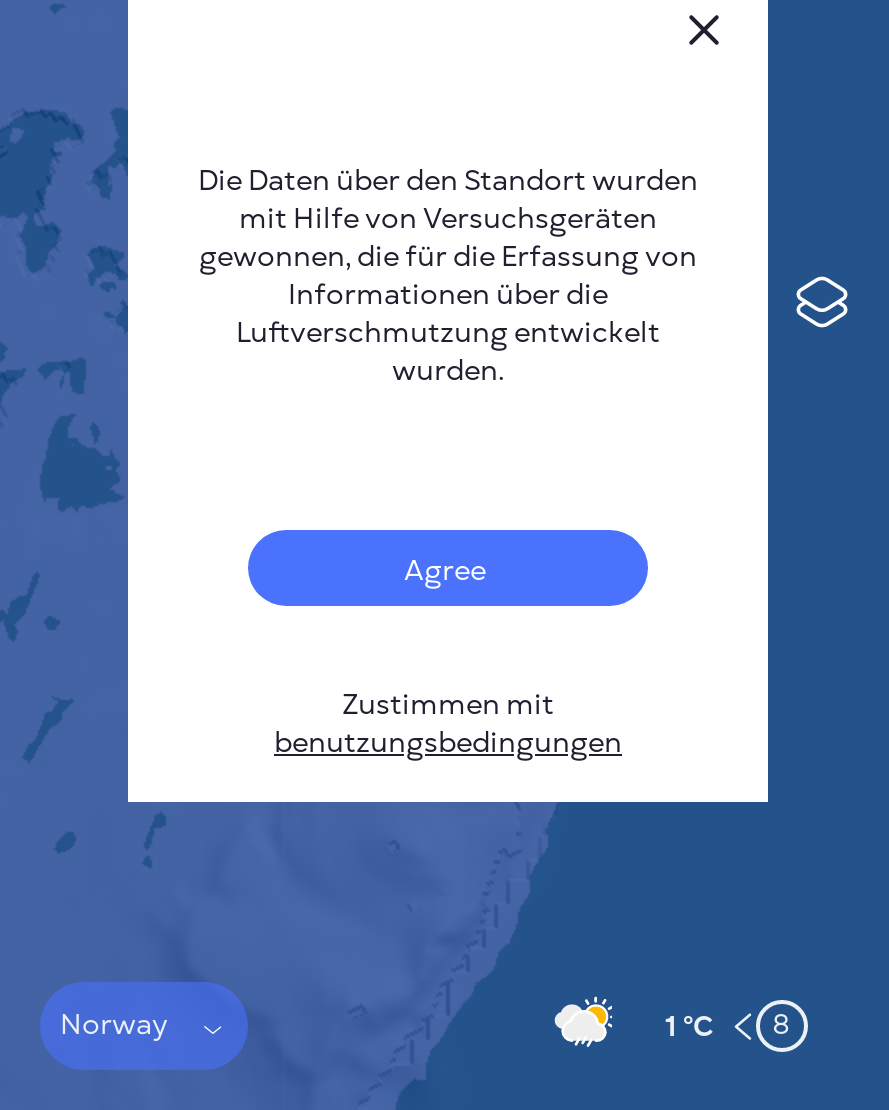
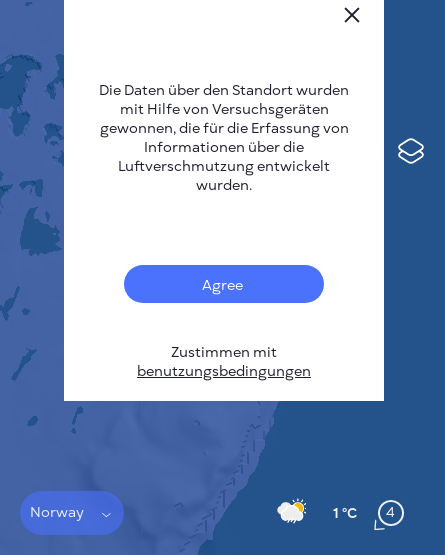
[665,1006,790,1045] 1 °C 8 -> [332,503,395,522] 1 °C 4

